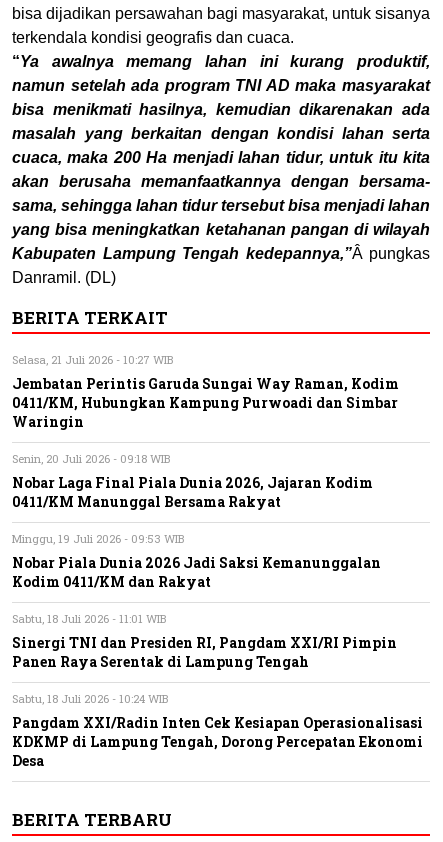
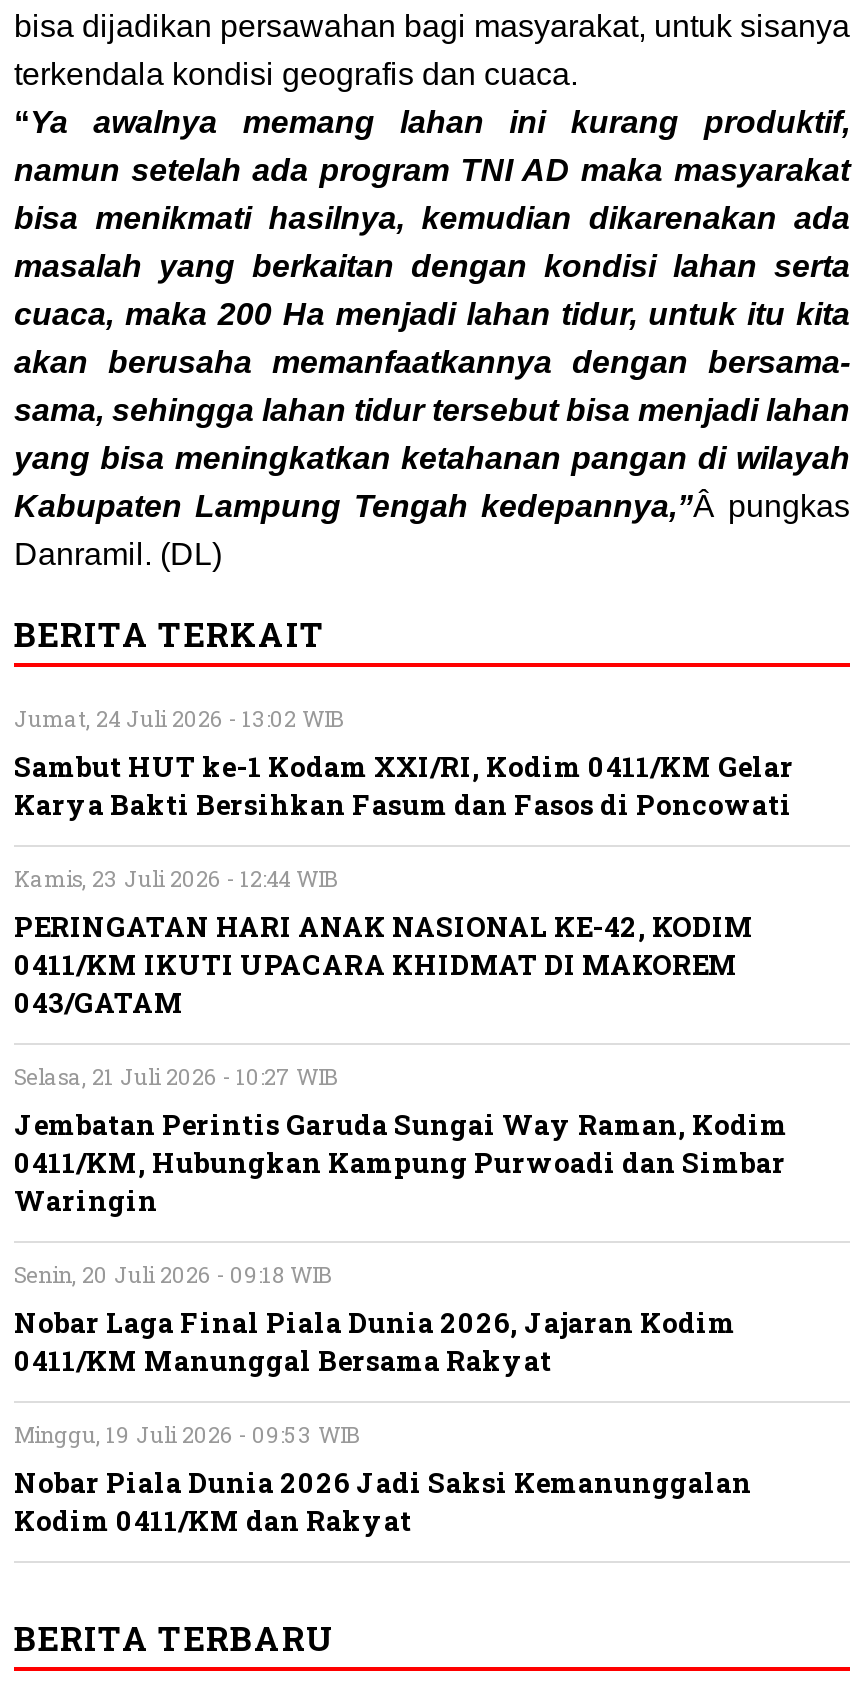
none -> [14,704,794,1022] Jumat, 24 Juli 2026 - 13:02 WIB | Sambut HUT ke-1 Kodam XXI/RI, Kodim 0411/KM Gelar | Karya Bakti Bersihkan Fasum dan Fasos di Poncowati | Kamis, 23 Juli 2026 - 12:44 WIB | PERINGATAN HARI ANAK NASIONAL KE-42, KODIM | 0411/KM IKUTI UPACARA KHIDMAT DI MAKOREM | 043/GATAM
moved [12,352,399,591] -> [14,1062,788,1540]: Selasa, 21 Juli 2026 - 10:27 WIB | Jembatan Perintis Garuda Sungai Way Raman, Kodim | 0411/KM, Hubungkan Kampung Purwoadi dan Simbar | ... | Nobar Piala Dunia 2026 Jadi Saksi Kemanunggalan | Kodim 0411/KM dan Rakyat
[12,611,423,770] Sabtu, 18 Juli 2026 - 11:01 WIB | Sinergi TNI dan Presiden RI, Pangdam XXI/RI Pimpin | Panen Raya Serentak di Lampung Tengah | Sabtu, 18 Juli 2026 - 10:24 WIB | Pangdam XXI/Radin Inten Cek Kesiapan Operasionalisasi | KDKMP di Lampung Tengah, Dorong Percepatan Ekonomi | Desa -> none

